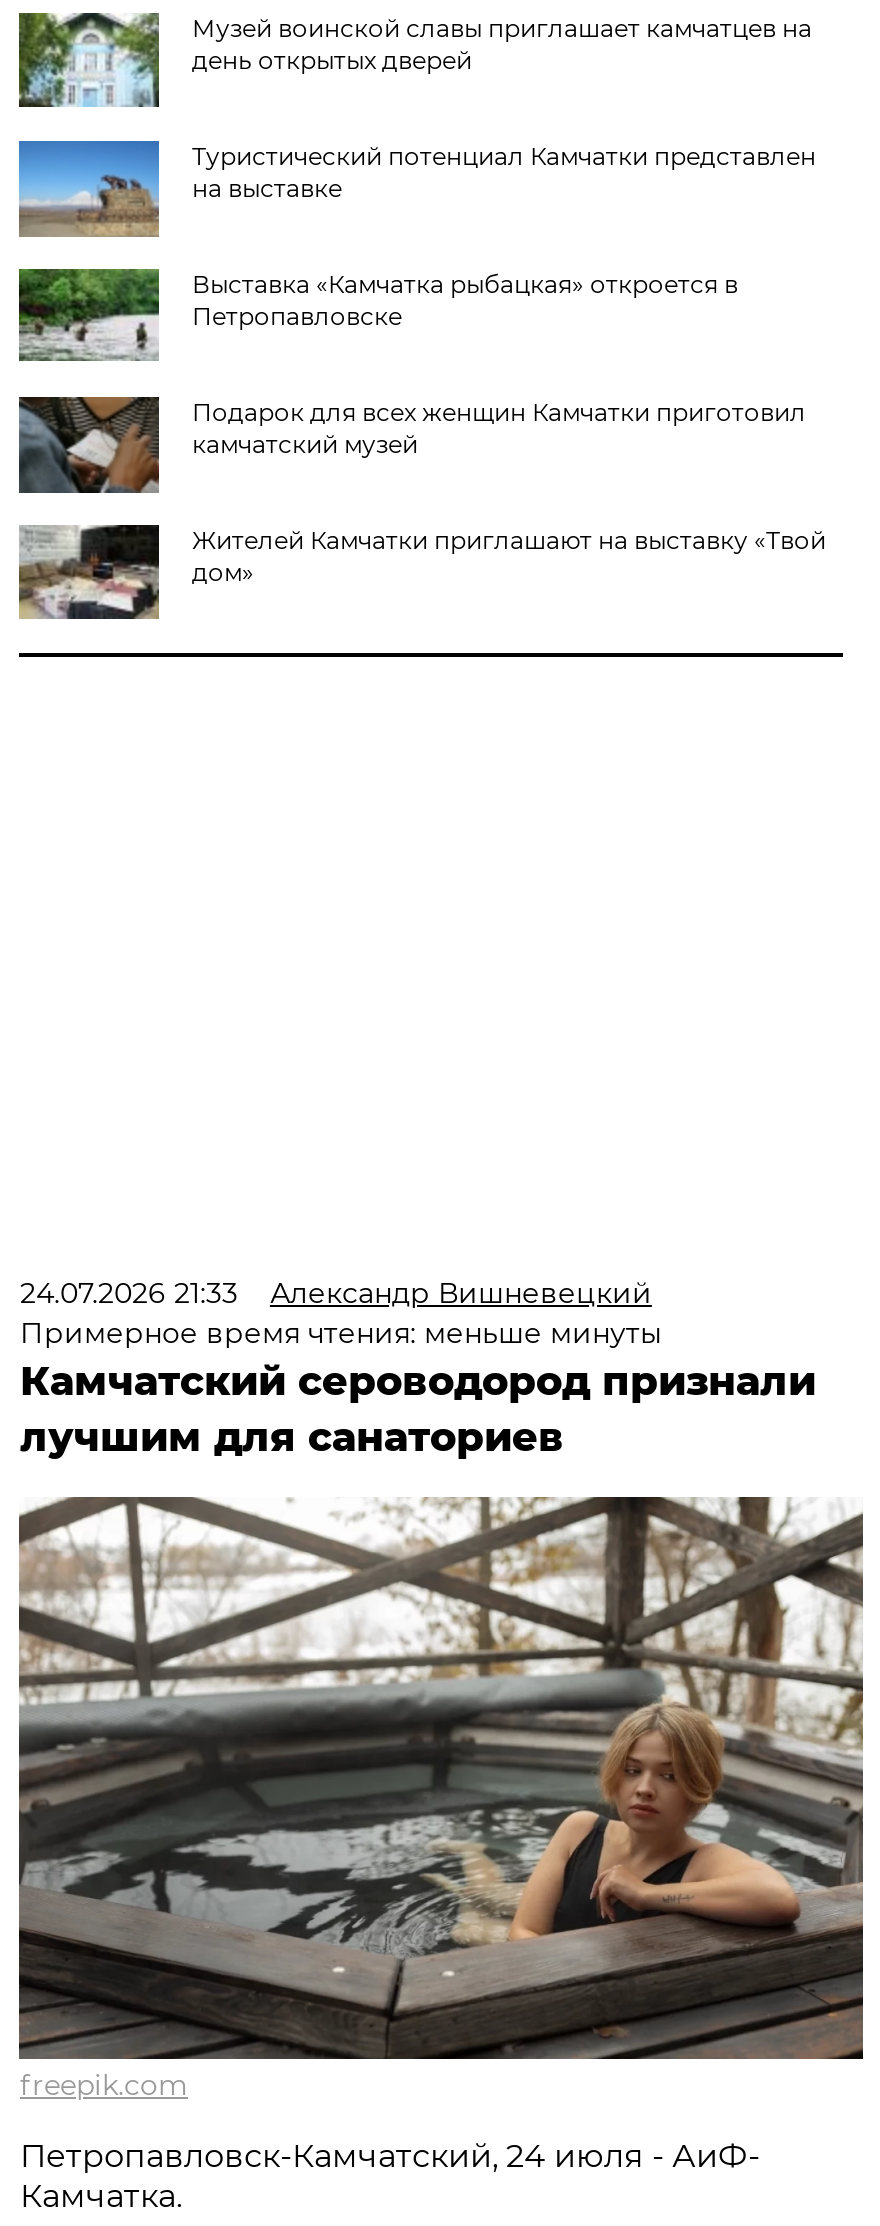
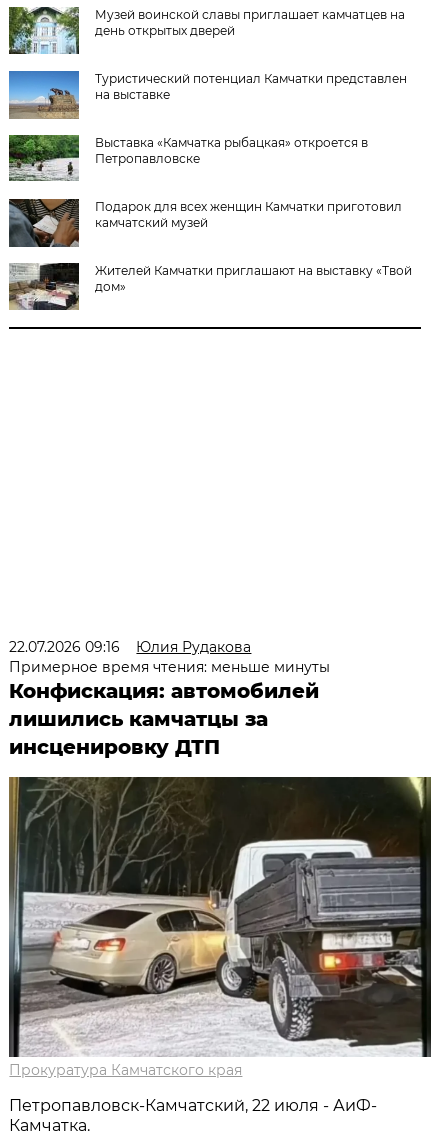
[20,1275,652,1311] 24.07.2026 21:33 | Александр Вишневецкий -> [9,638,251,656] 22.07.2026 09:16 | Юлия Рудакова
[20,1357,816,1461] Камчатский сероводород признали | лучшим для санаториев -> [9,679,319,759] Конфискация: автомобилей | лишились камчатцы за | инсценировку ДТП
[19,1495,865,2103] [image] | freepik.com -> [9,776,432,1079] [image] | Прокуратура Камчатского края
[20,2137,760,2175] Петропавловск-Камчатский, 24 июля - АиФ- -> [9,1096,377,1115] Петропавловск-Камчатский, 22 июля - АиФ-

